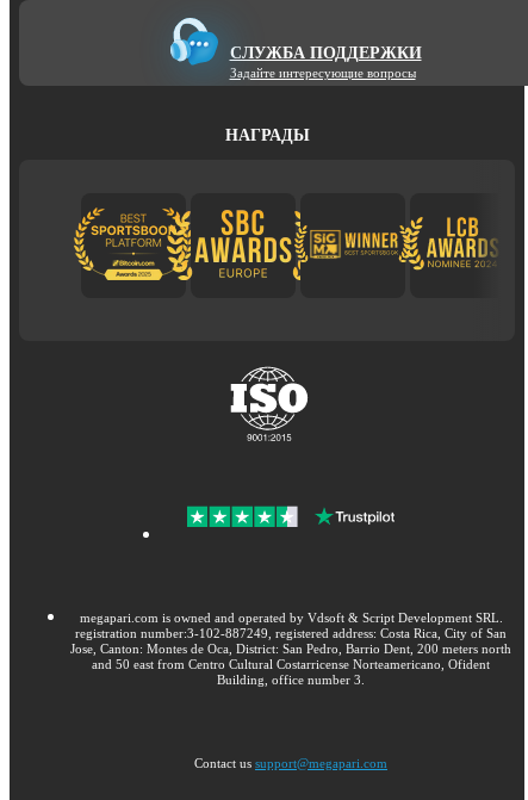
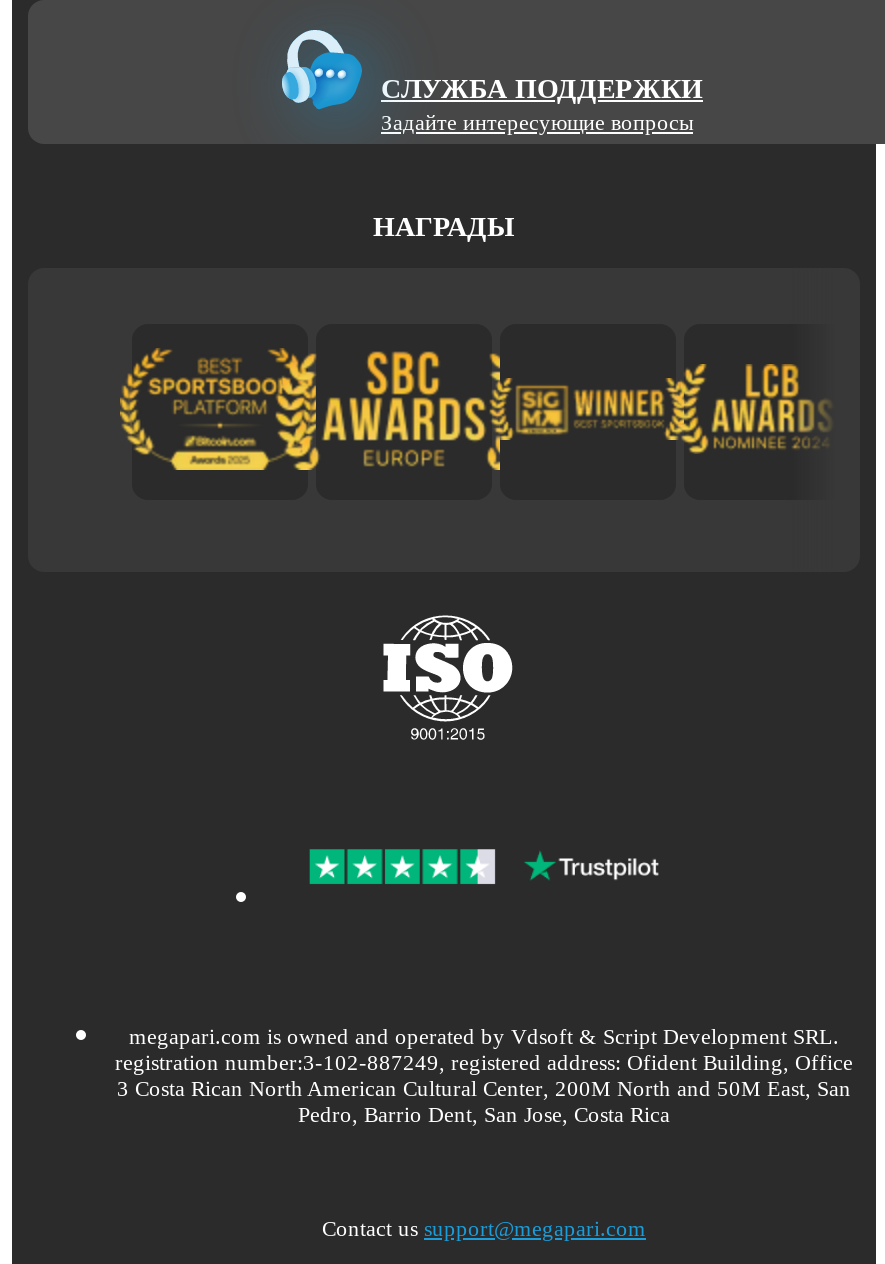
[70,626,511,687] registration number:3-102-887249, registered address: Costa Rica, City of San | Jose, Canton: Montes de Oca, District: San Pedro, Barrio Dent, 200 meters north | and 50 east from Centro Cultural Costarricense Norteamericano, Ofident | Building, office number 3. -> [115,1050,853,1126] registration number:3-102-887249, registered address: Ofident Building, Office | 3 Costa Rican North American Cultural Center, 200M North and 50M East, San | Pedro, Barrio Dent, San Jose, Costa Rica

